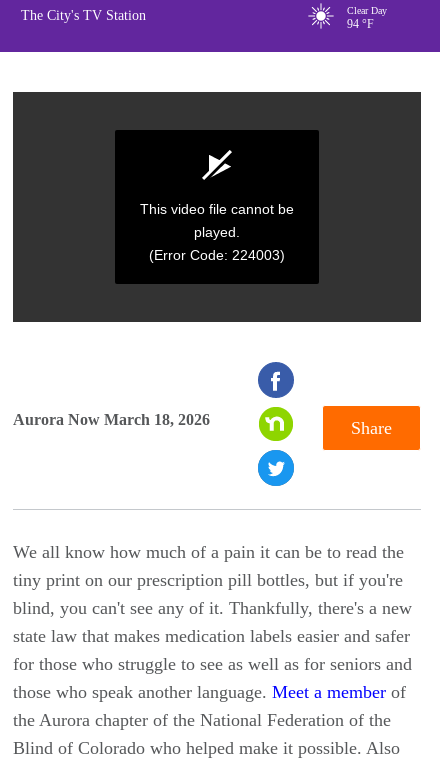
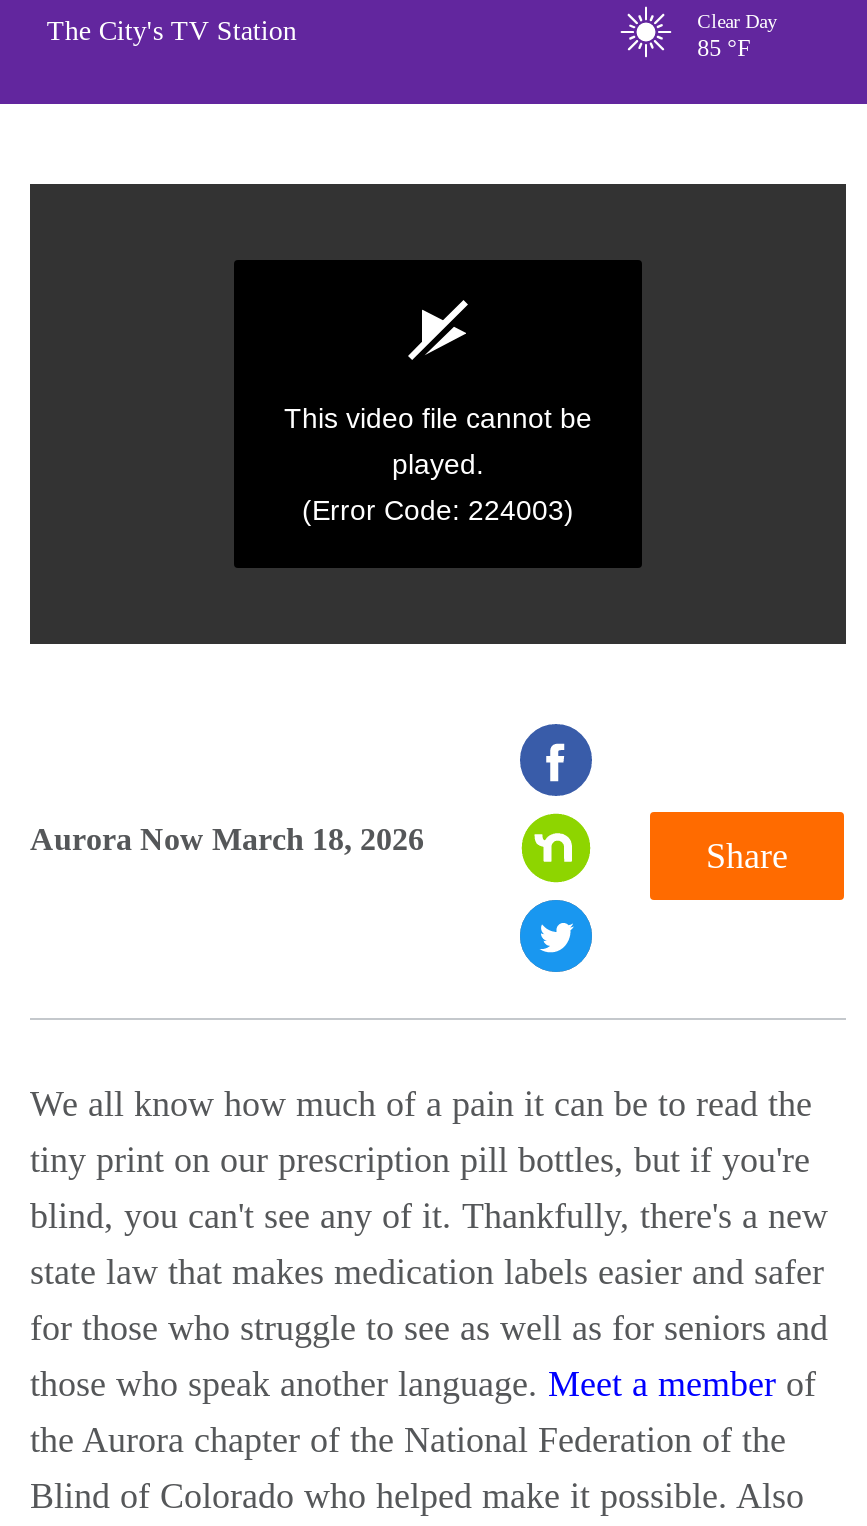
[347,16,374,30] 94 °F -> [697,33,751,61] 85 °F

